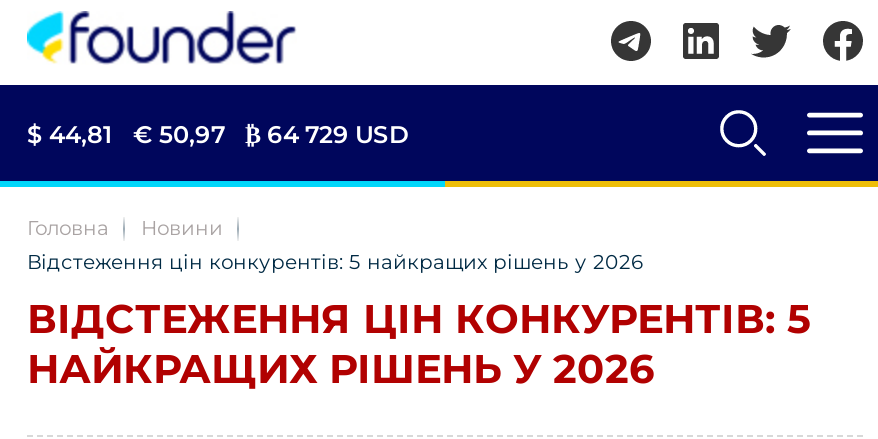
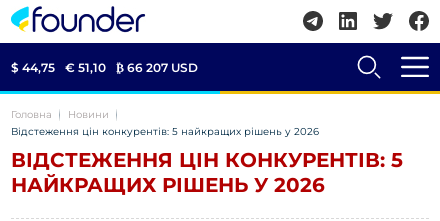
[27,118,113,148] $ 44,81 -> [11,59,55,74] $ 44,75
[133,118,225,148] € 50,97 -> [65,59,106,74] € 51,10
[245,118,409,148] ₿ 64 729 USD -> [116,59,198,74] ₿ 66 207 USD

